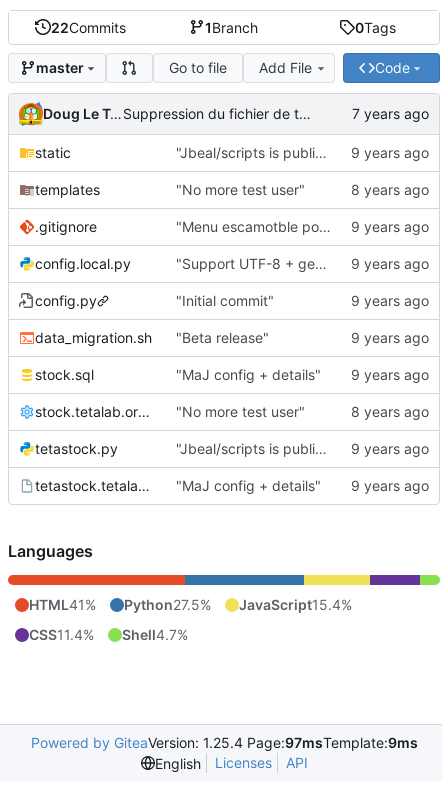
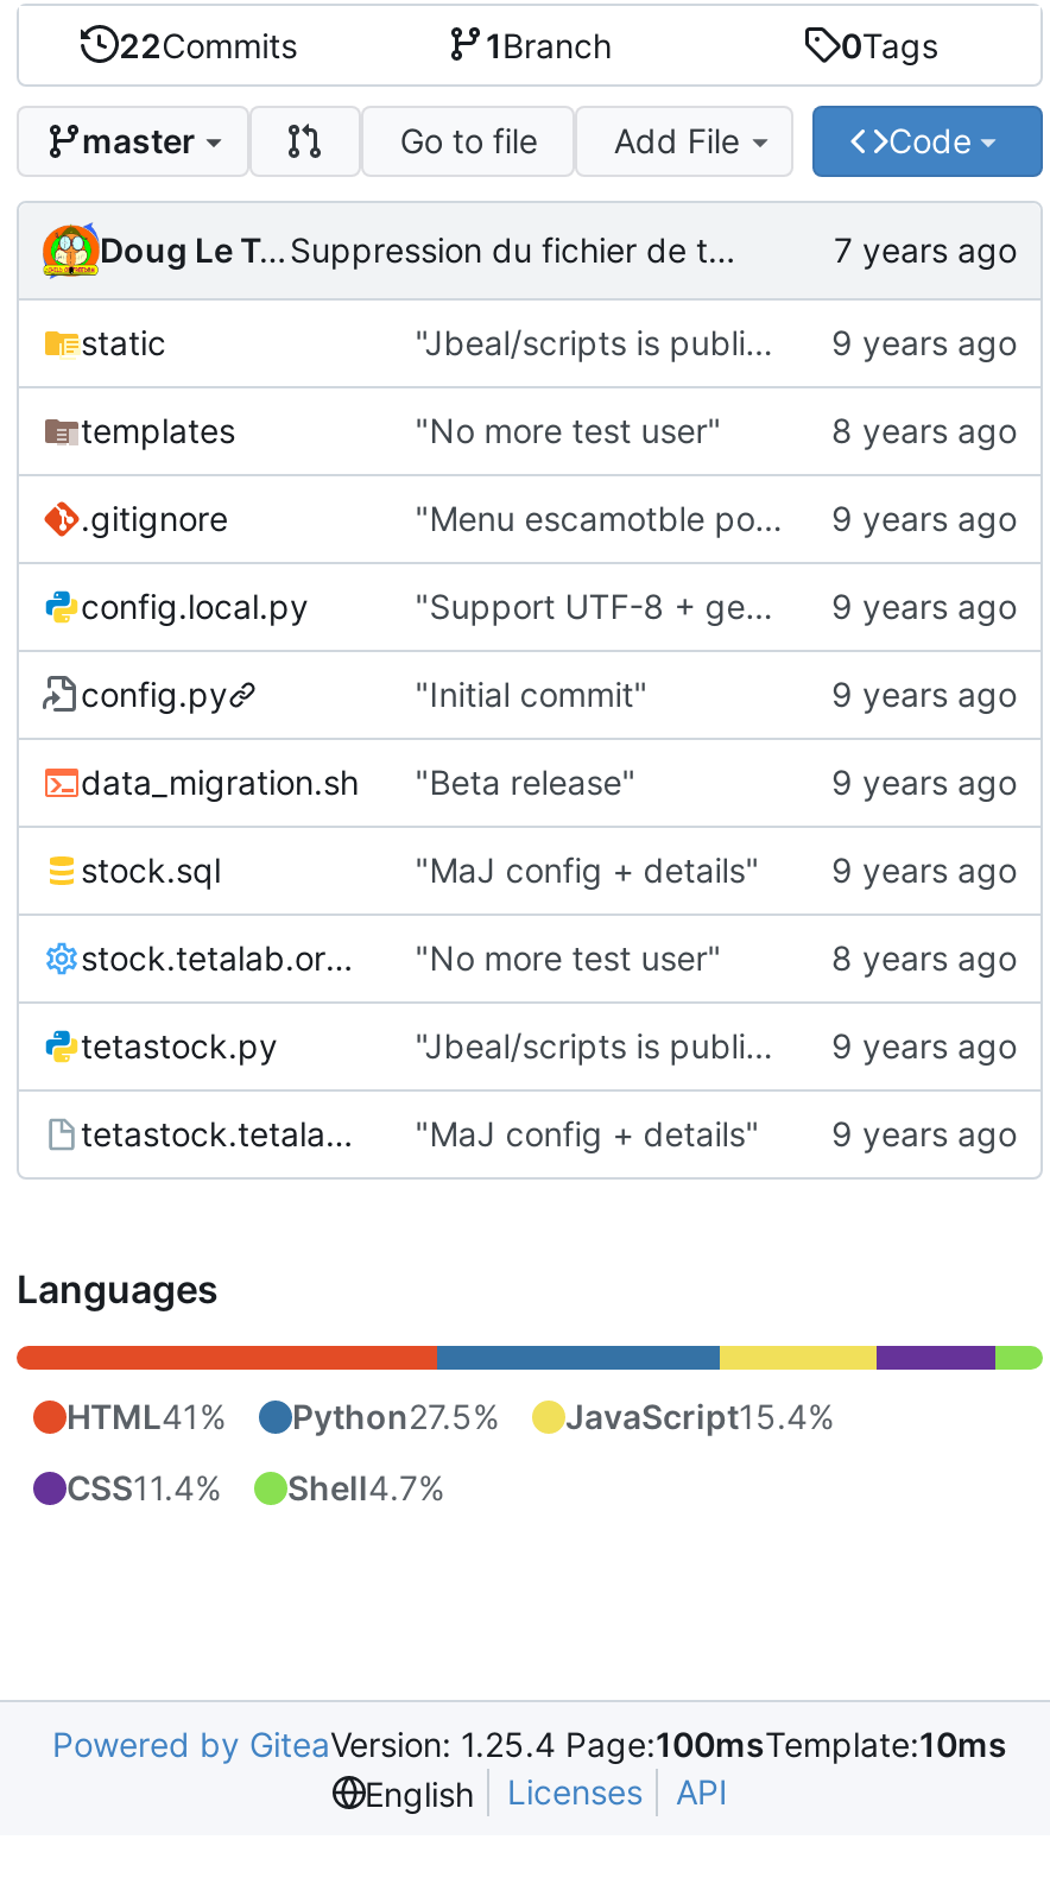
[30,734,417,751] Powered by GiteaVersion: 1.25.4 Page:97msTemplate:9ms -> [52,1724,1007,1764] Powered by GiteaVersion: 1.25.4 Page:100msTemplate:10ms

